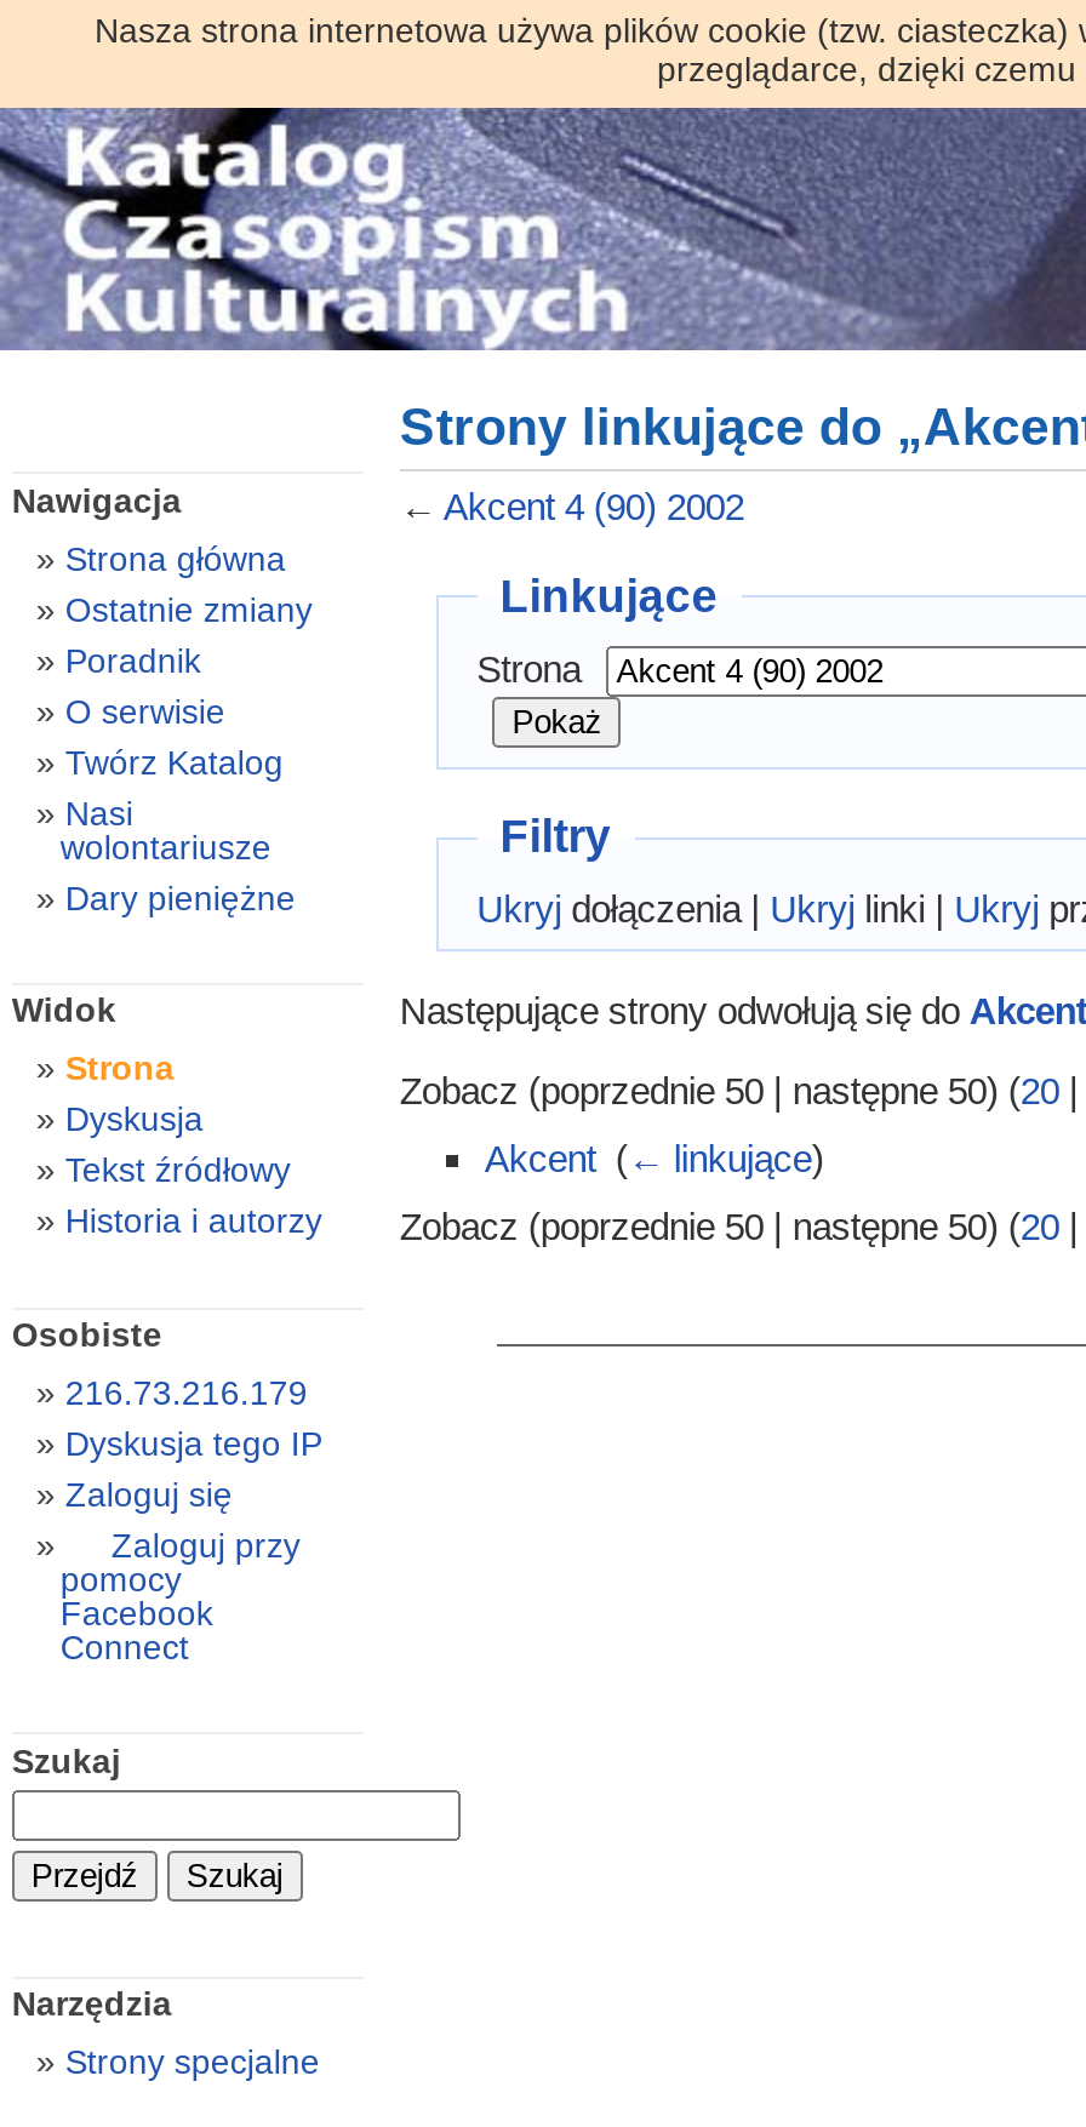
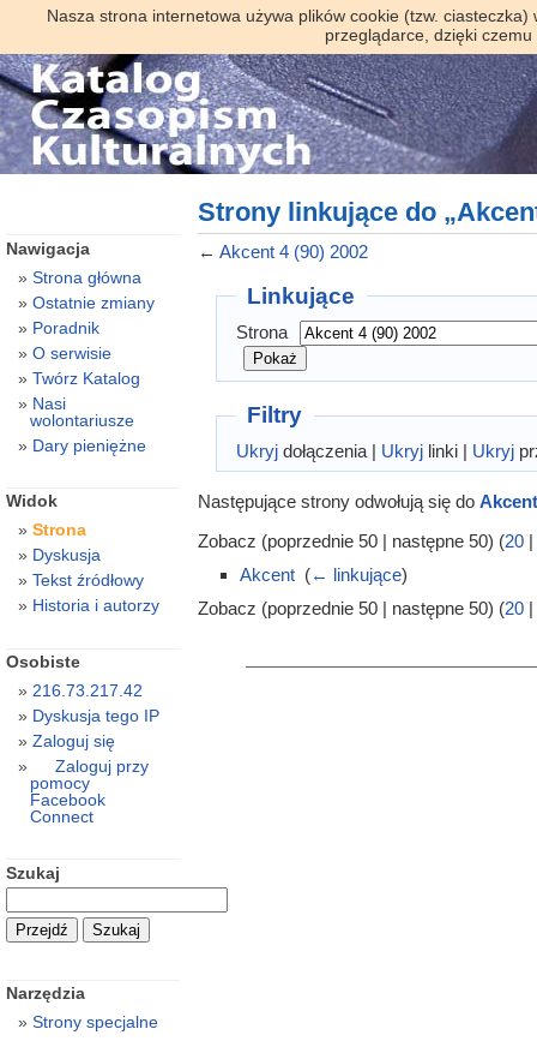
[65,1373,308,1412] 216.73.216.179 -> [32,681,143,700] 216.73.217.42

